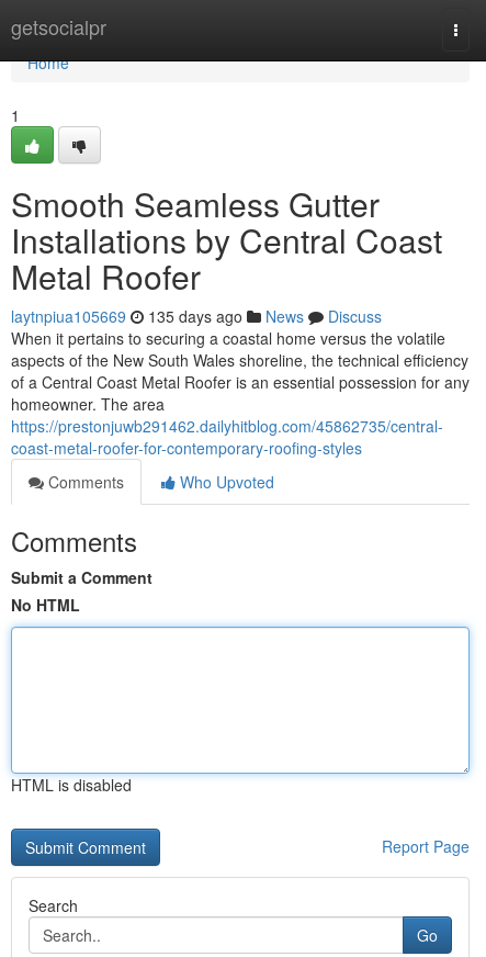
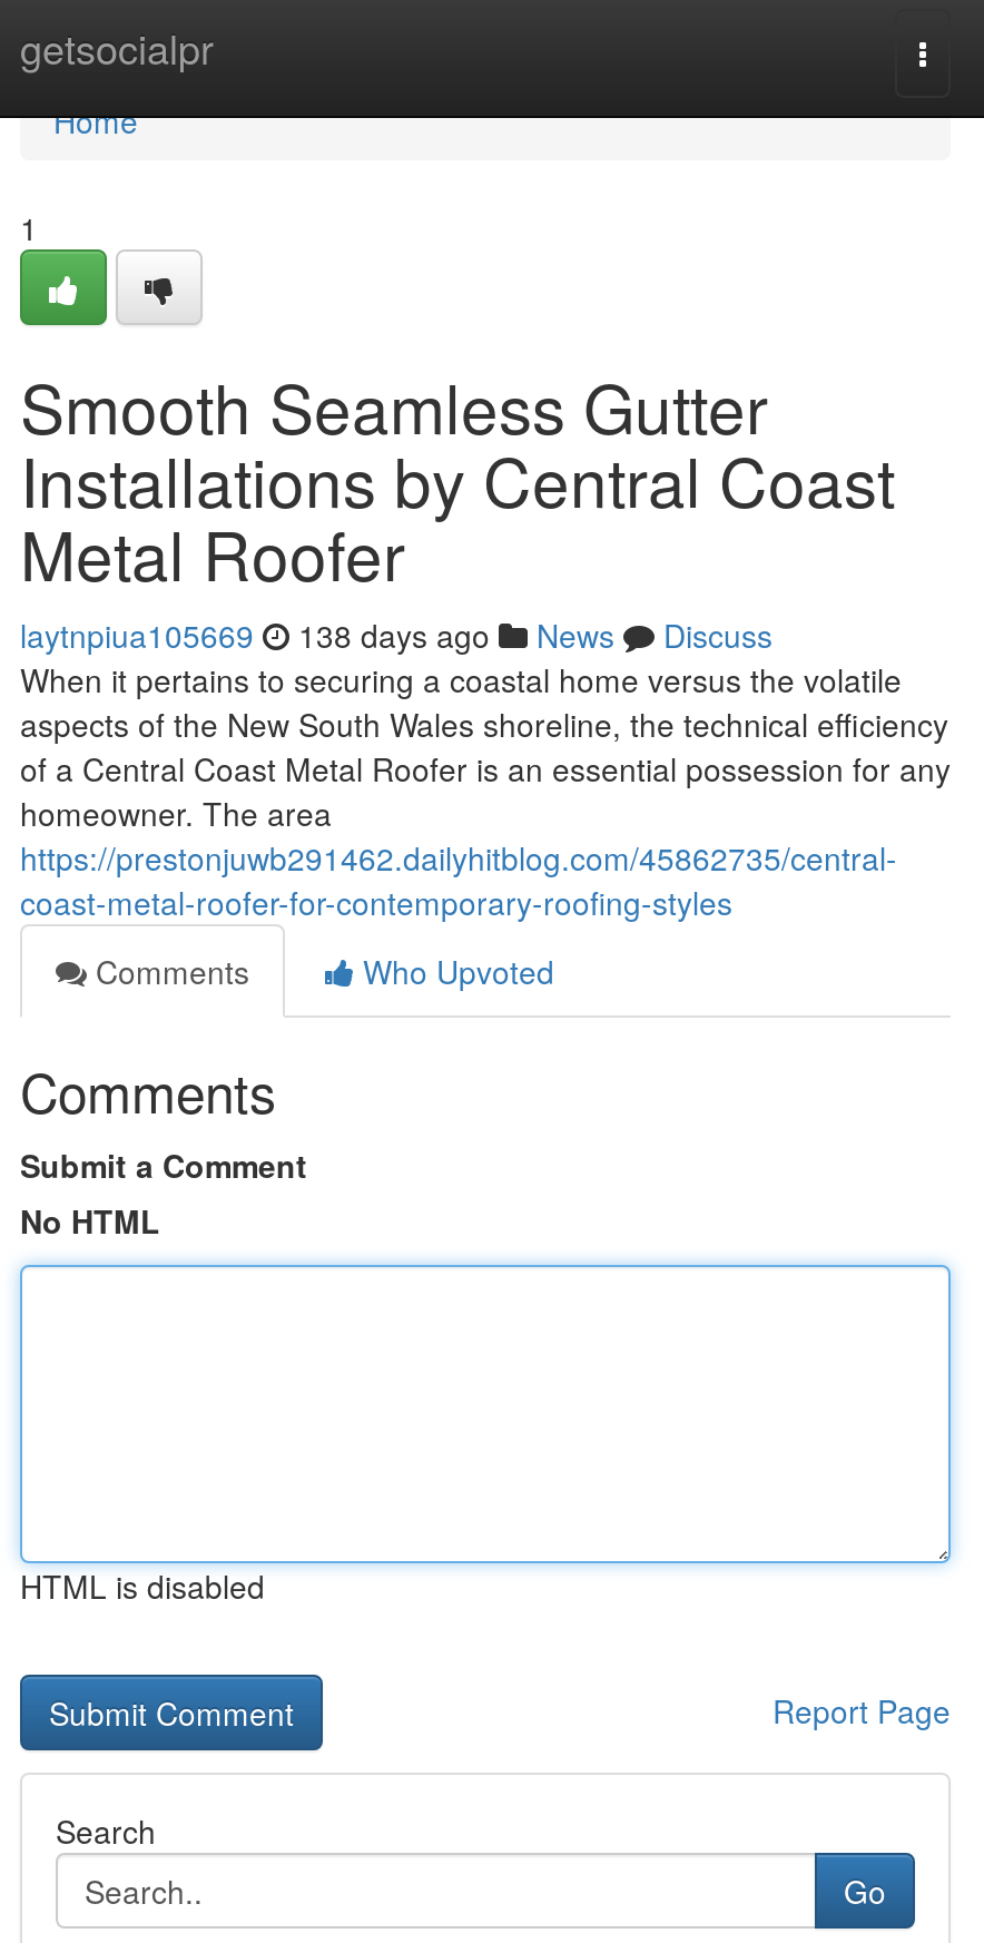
[11,305,382,327] laytnpiua105669 135 days ago News Discuss -> [20,612,773,657] laytnpiua105669 138 days ago News Discuss

